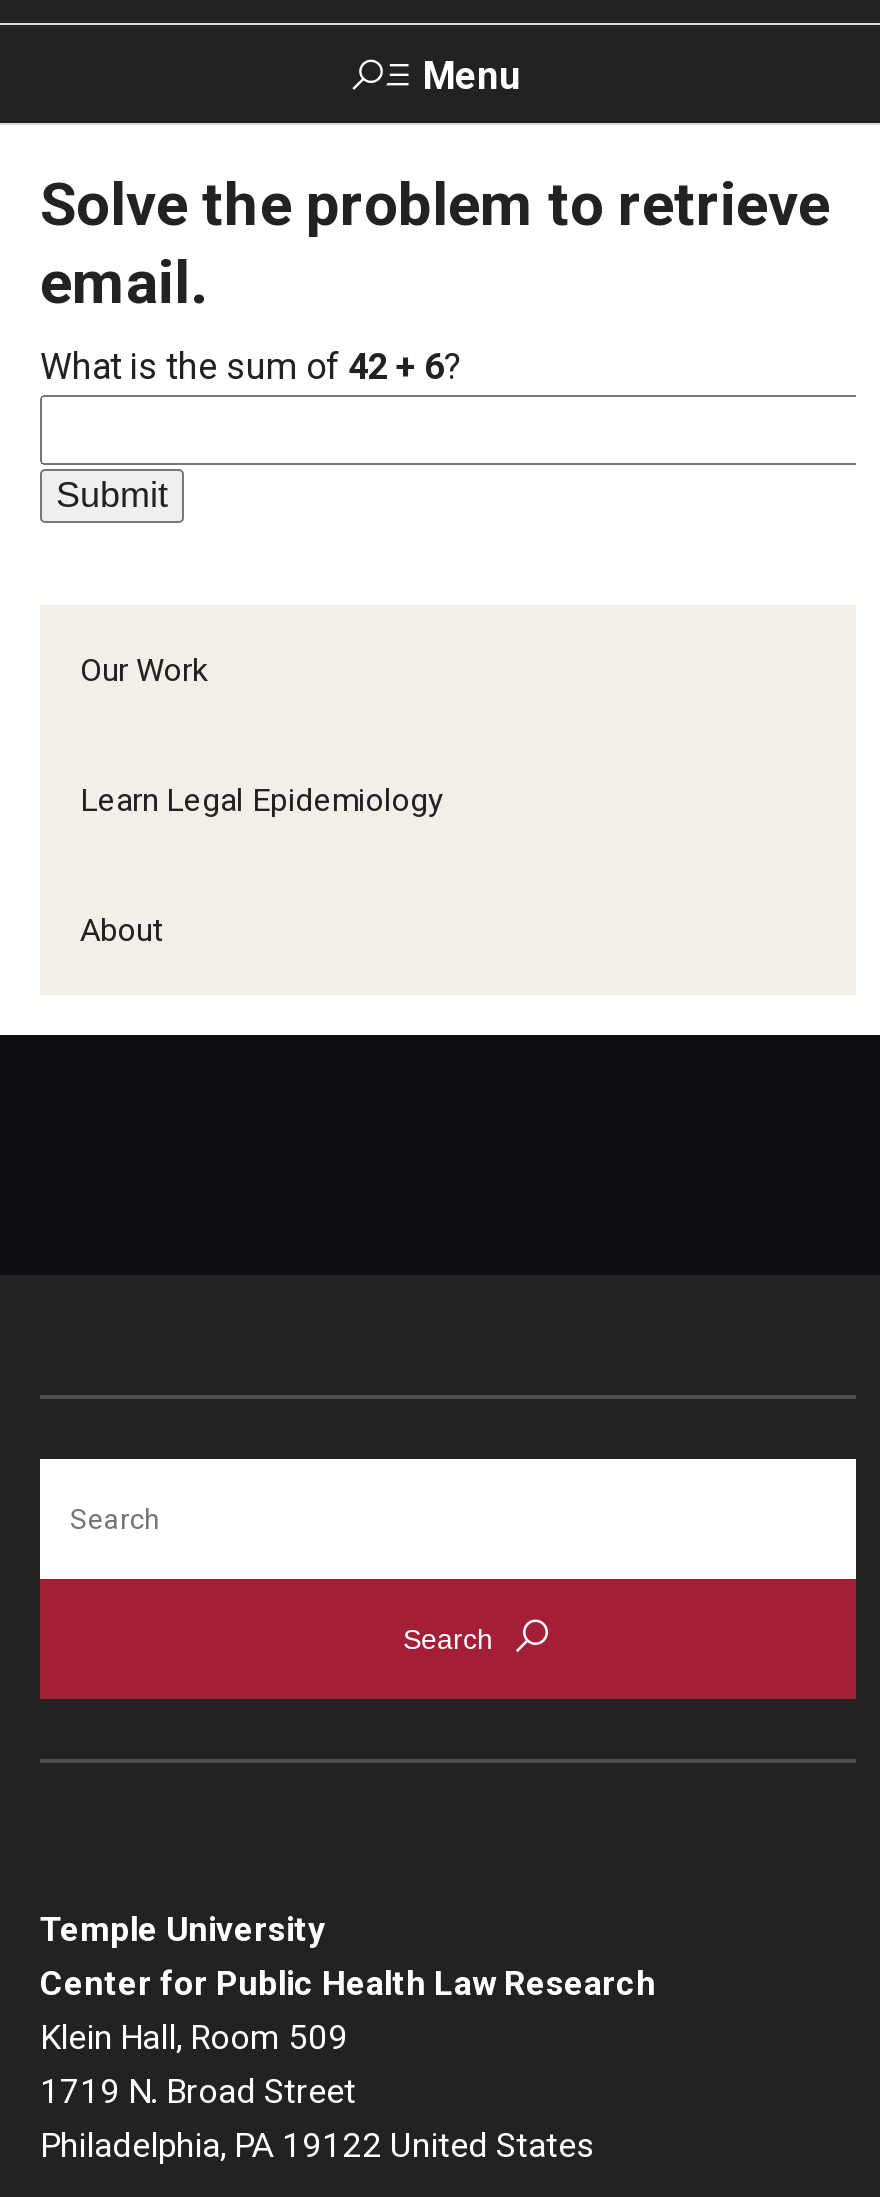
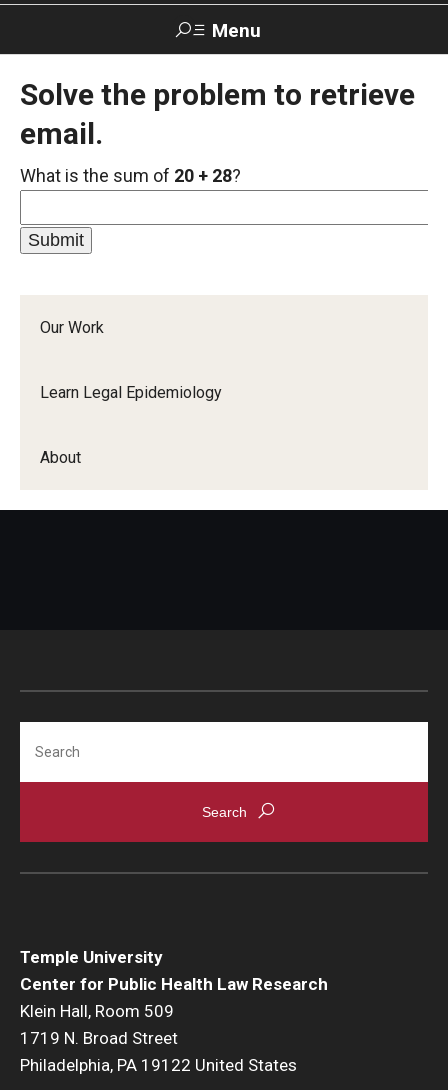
[40,344,462,386] What is the sum of 42 + 6? -> [20,164,241,185] What is the sum of 20 + 28?

